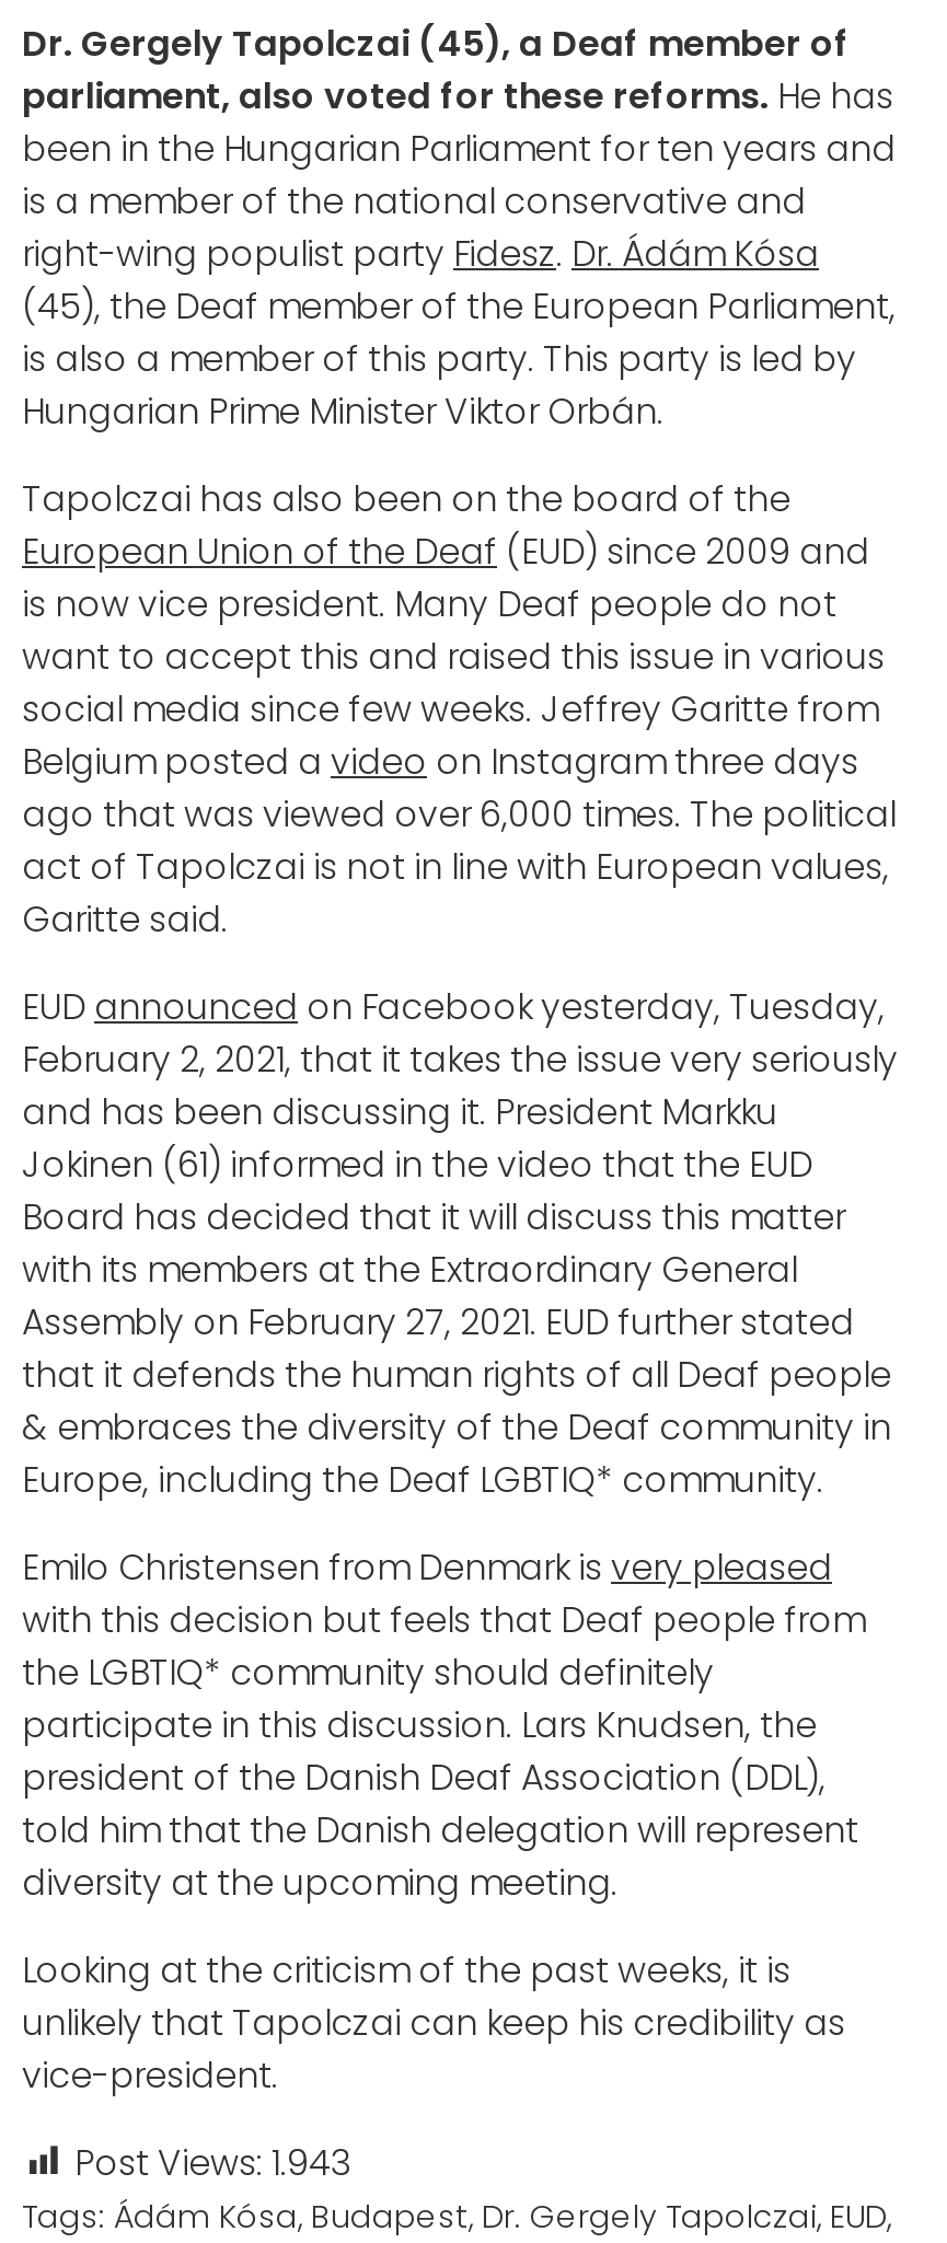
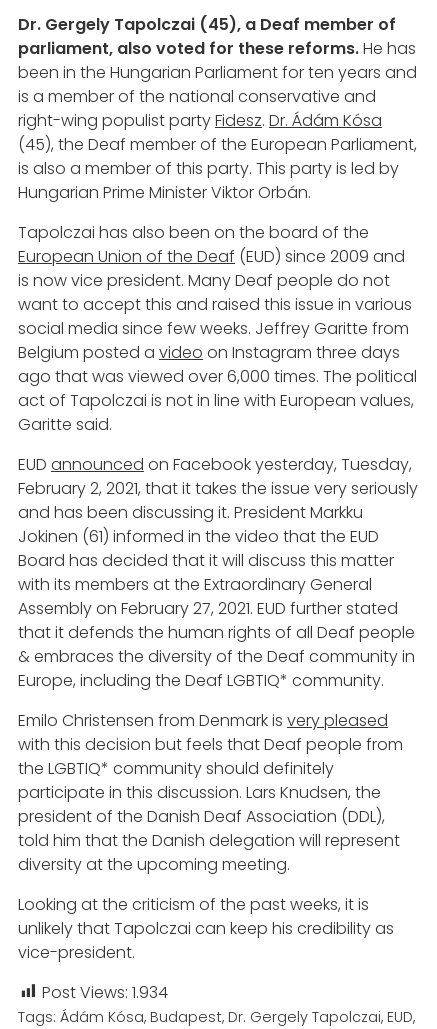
[74,2137,350,2188] Post Views: 1.943 -> [42,981,168,1004] Post Views: 1.934

